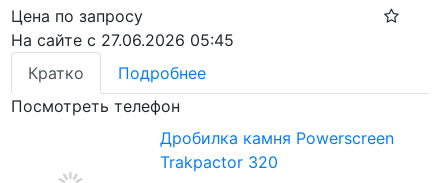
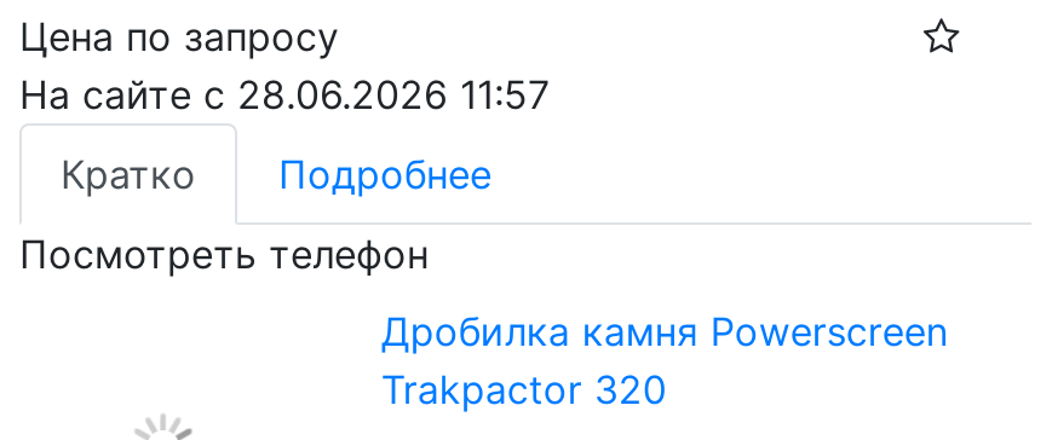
[11,30,234,50] На сайте с 27.06.2026 05:45 -> [19,69,550,118] На сайте с 28.06.2026 11:57

